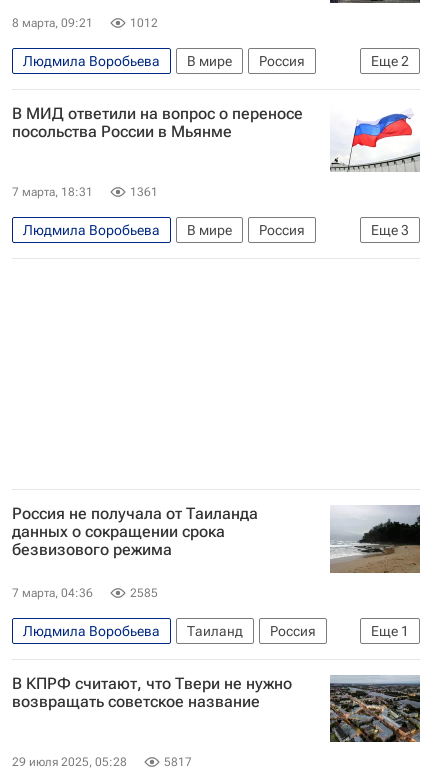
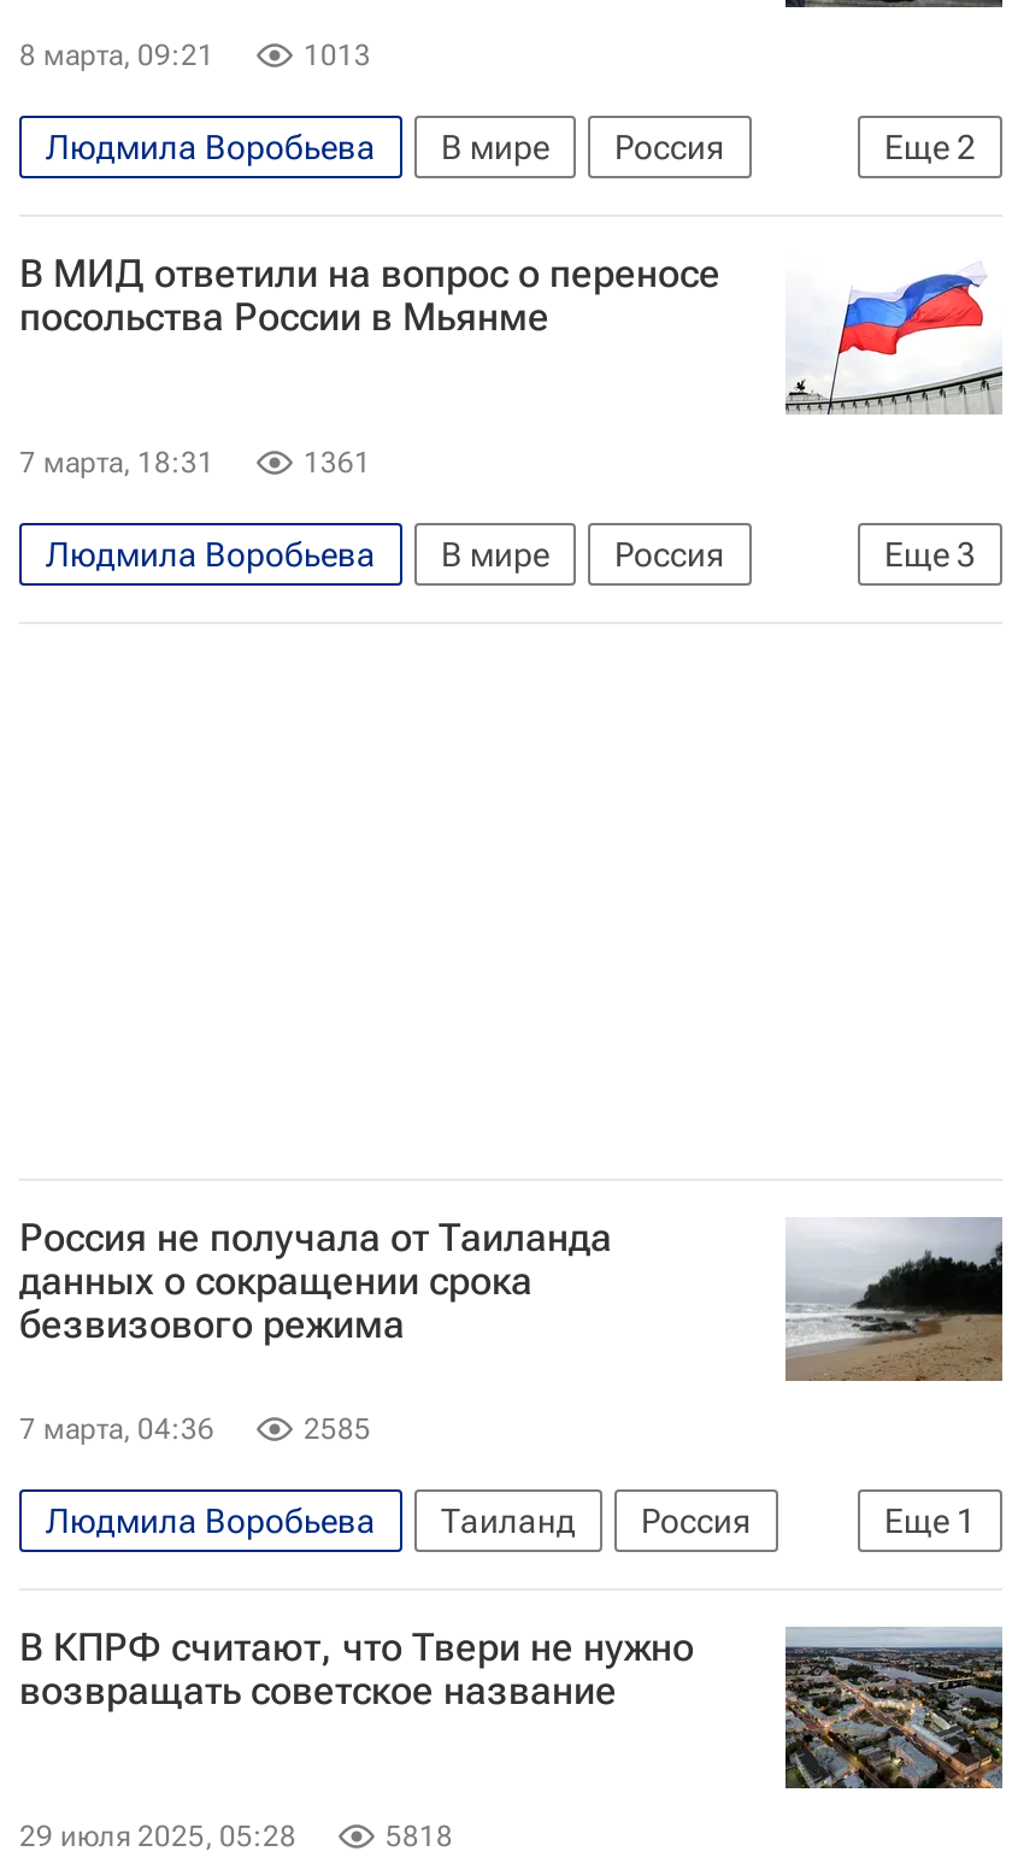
[130,16,158,30] 1012 -> [304,39,371,72] 1013
[164,754,192,768] 5817 -> [386,1818,453,1852] 5818

